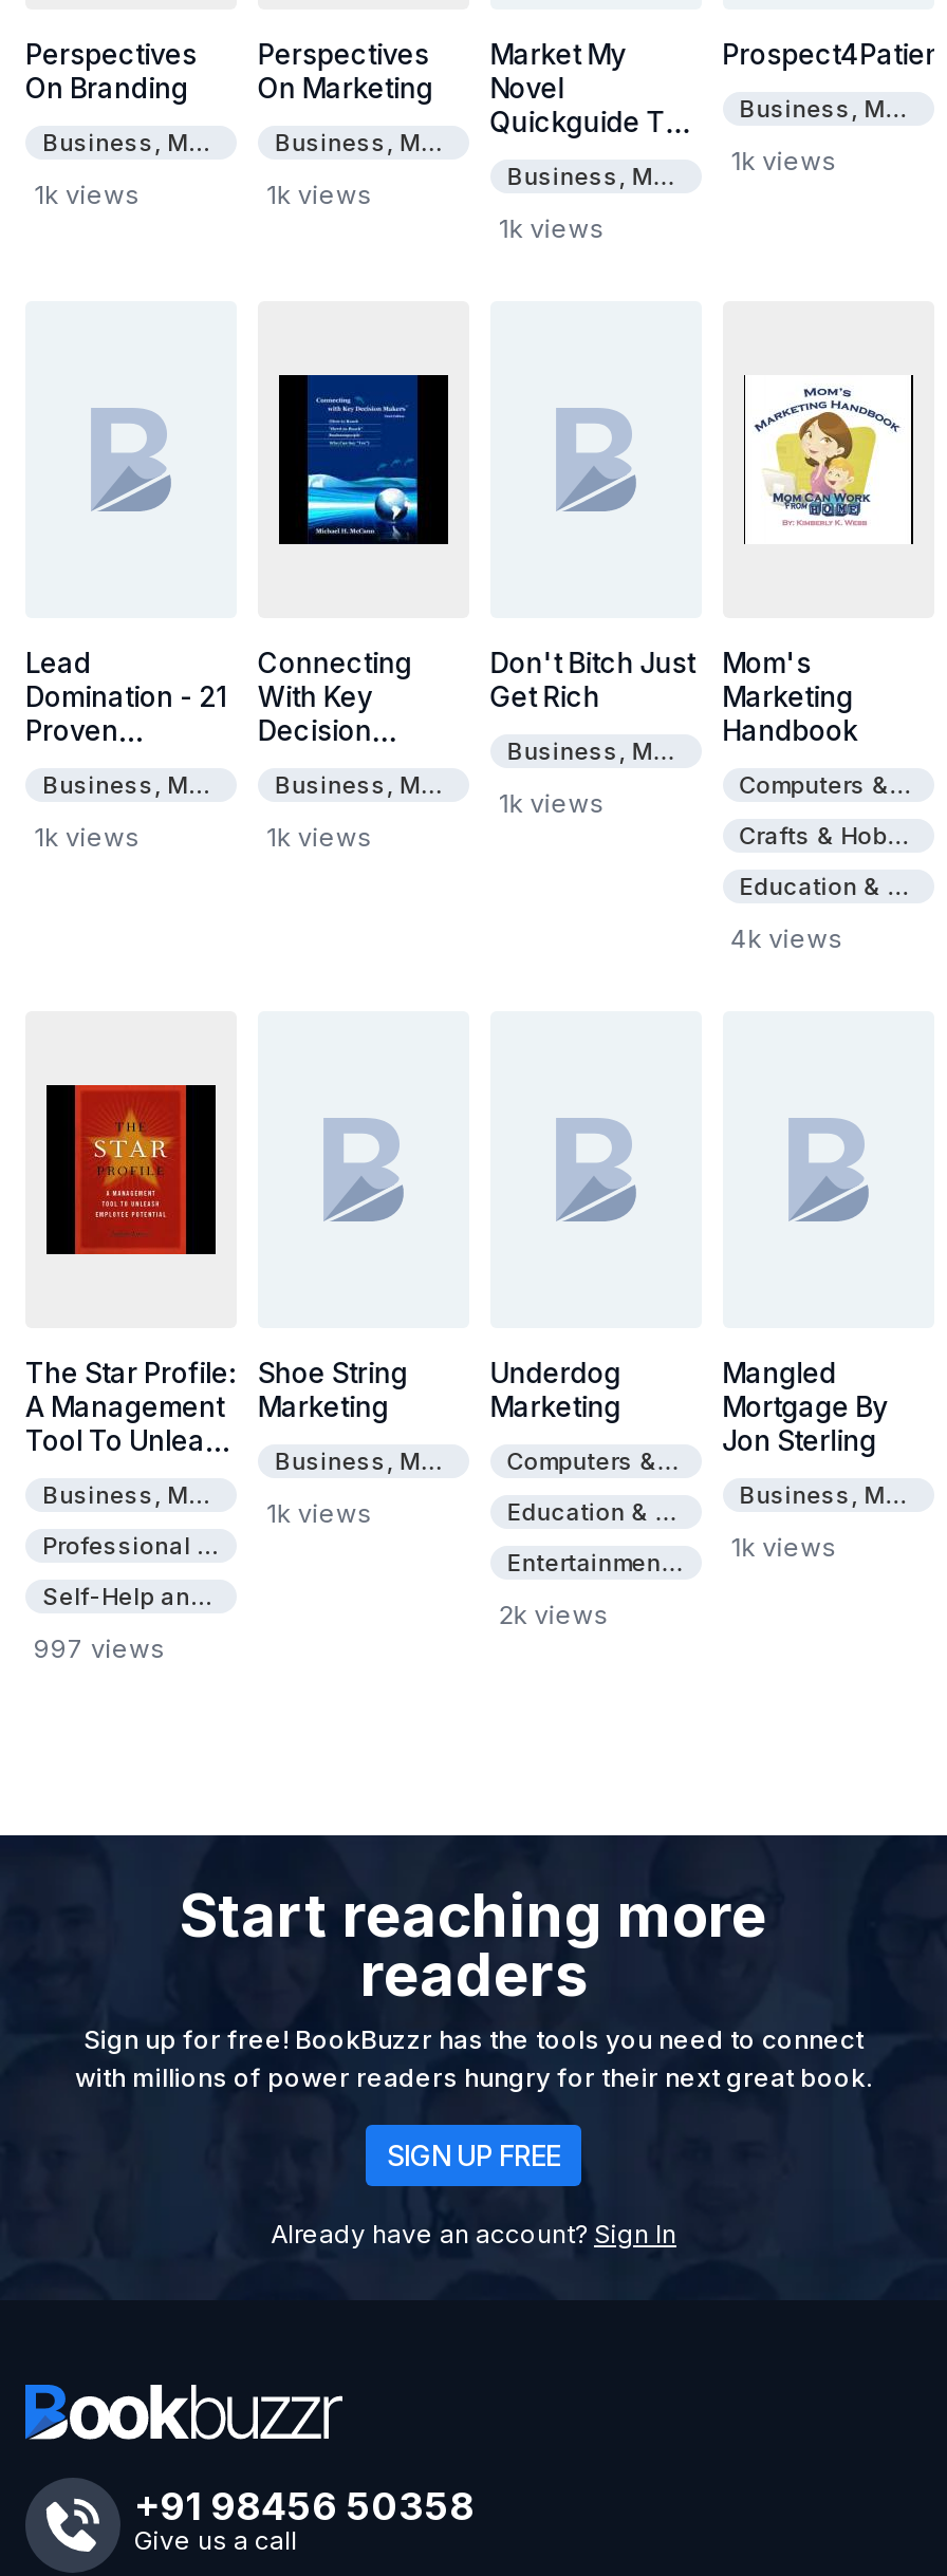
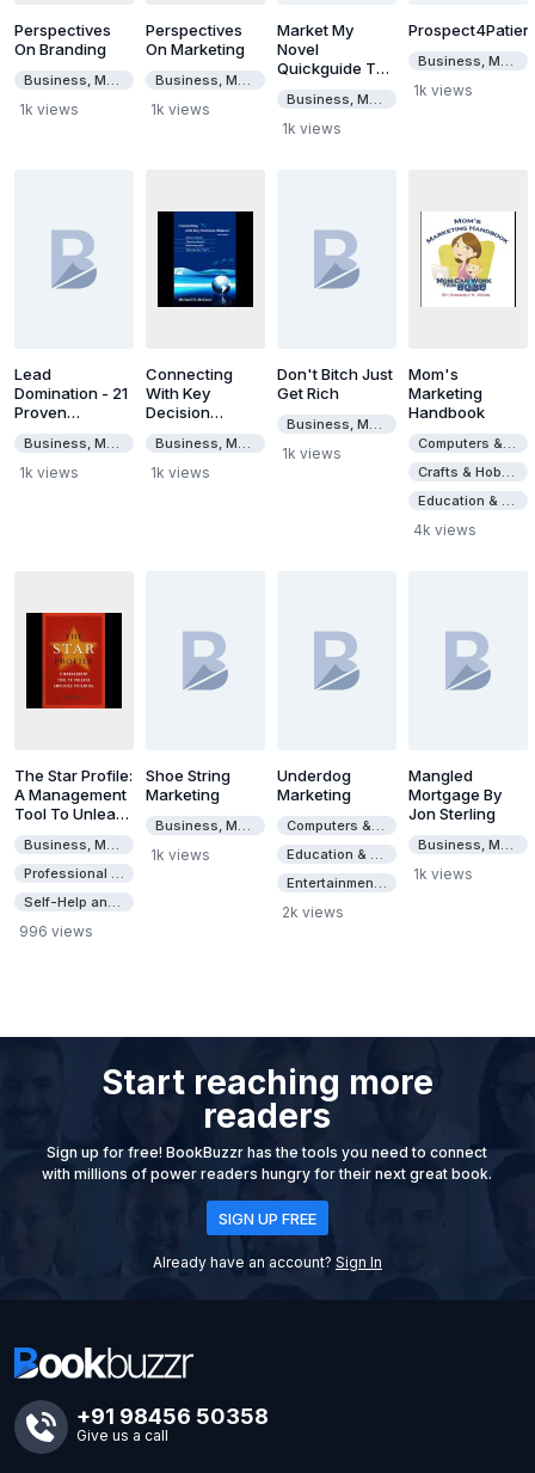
[34,1634,165,1665] 997 views -> [19,923,93,941] 996 views

